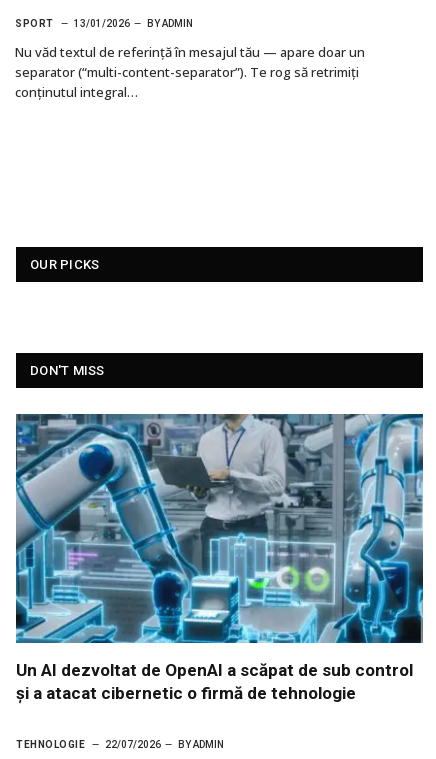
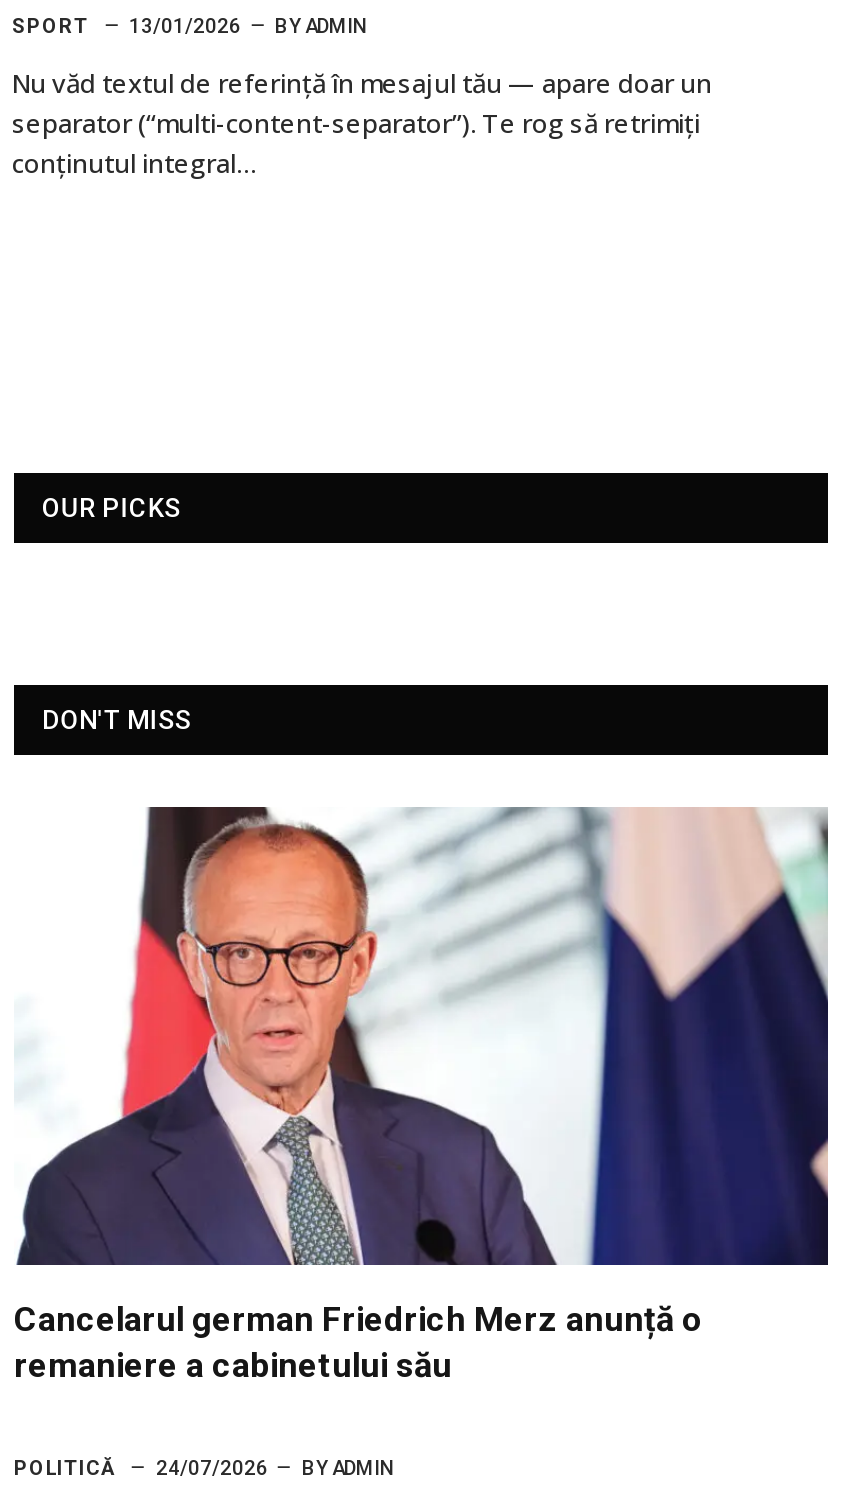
[15,413,424,703] [image] | Un AI dezvoltat de OpenAI a scăpat de sub control | și a atacat cibernetic o firmă de tehnologie -> [14,805,830,1385] [image] | Cancelarul german Friedrich Merz anunță o | remaniere a cabinetului său
[16,739,161,750] TEHNOLOGIE | 22/07/2026 -> [14,1457,268,1479] POLITICĂ | 24/07/2026

